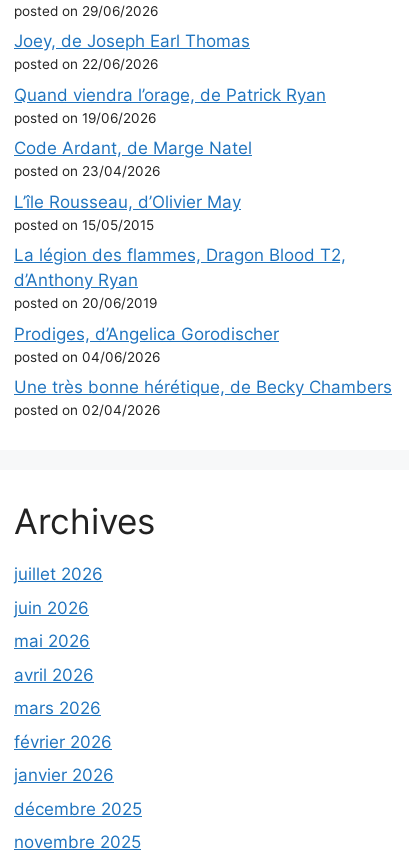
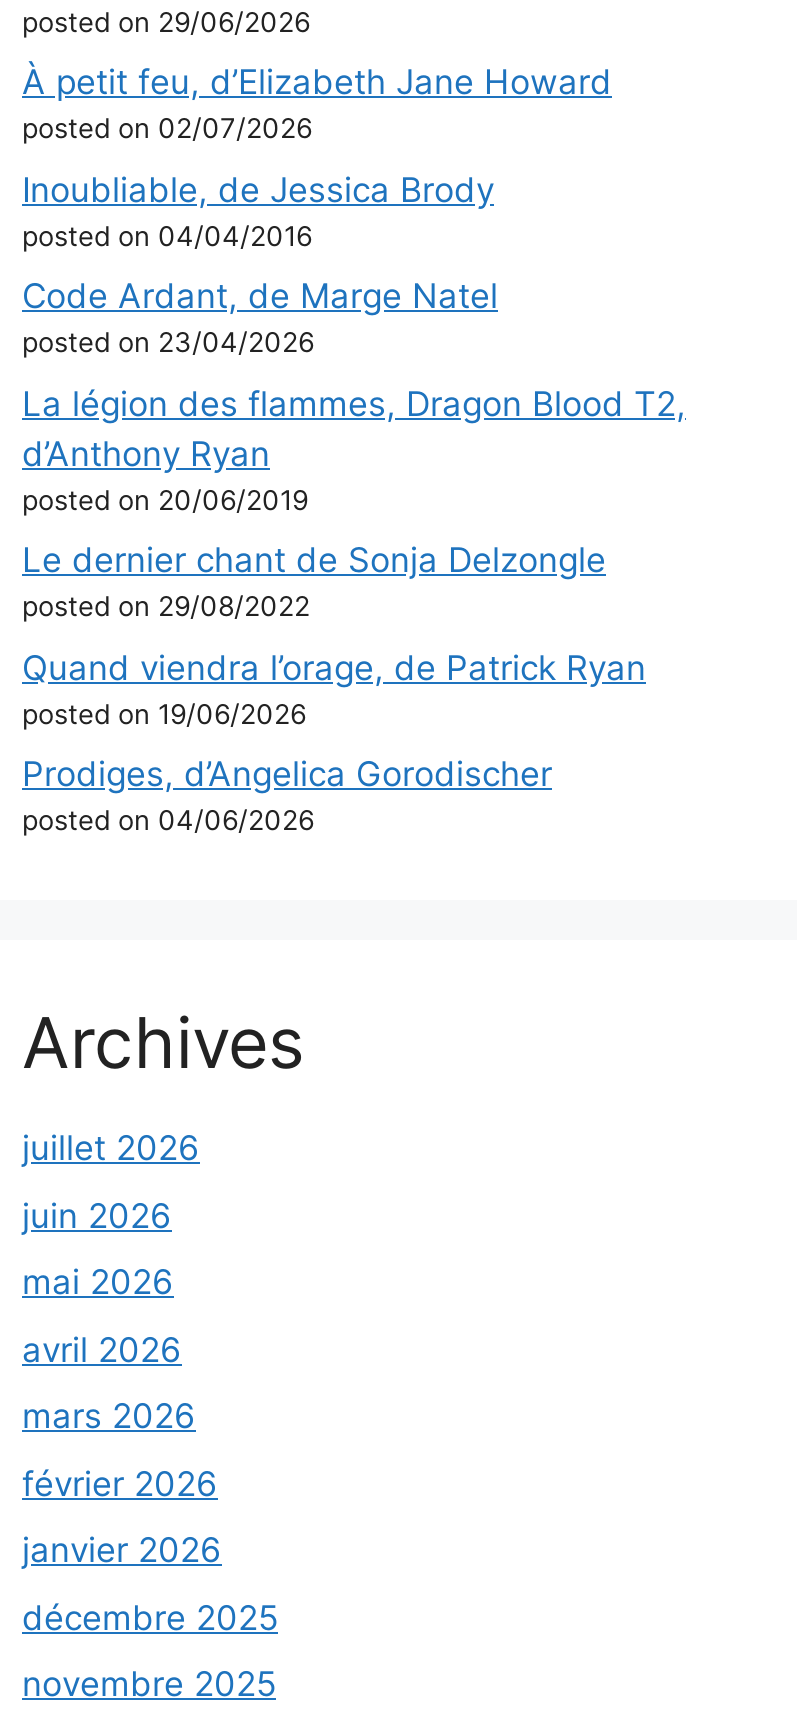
none -> [22,170,494,252] Inoubliable, de Jessica Brody | posted on 04/04/2016
[14,31,250,72] Joey, de Joseph Earl Thomas | posted on 22/06/2026 -> [22,62,612,144] À petit feu, d’Elizabeth Jane Howard | posted on 02/07/2026
moved [14,85,326,126] -> [22,648,646,730]: Quand viendra l’orage, de Patrick Ryan | posted on 19/06/2026
[14,192,241,233] L’île Rousseau, d’Olivier May | posted on 15/05/2015 -> none
moved [14,245,346,311] -> [22,384,686,516]: La légion des flammes, Dragon Blood T2, | d’Anthony Ryan | posted on 20/06/2019
none -> [22,540,606,622] Le dernier chant de Sonja Delzongle | posted on 29/08/2022
moved [14,324,279,365] -> [22,754,552,836]: Prodiges, d’Angelica Gorodischer | posted on 04/06/2026
[14,377,392,418] Une très bonne hérétique, de Becky Chambers | posted on 02/04/2026 -> none

